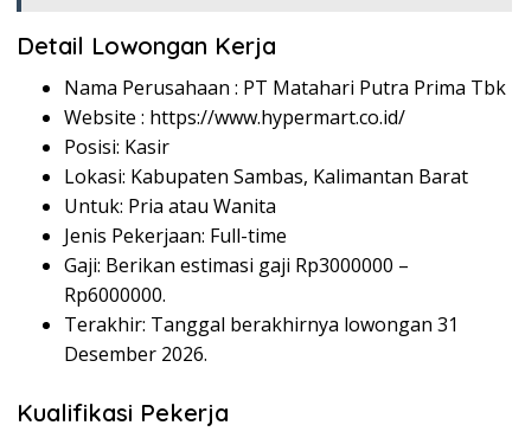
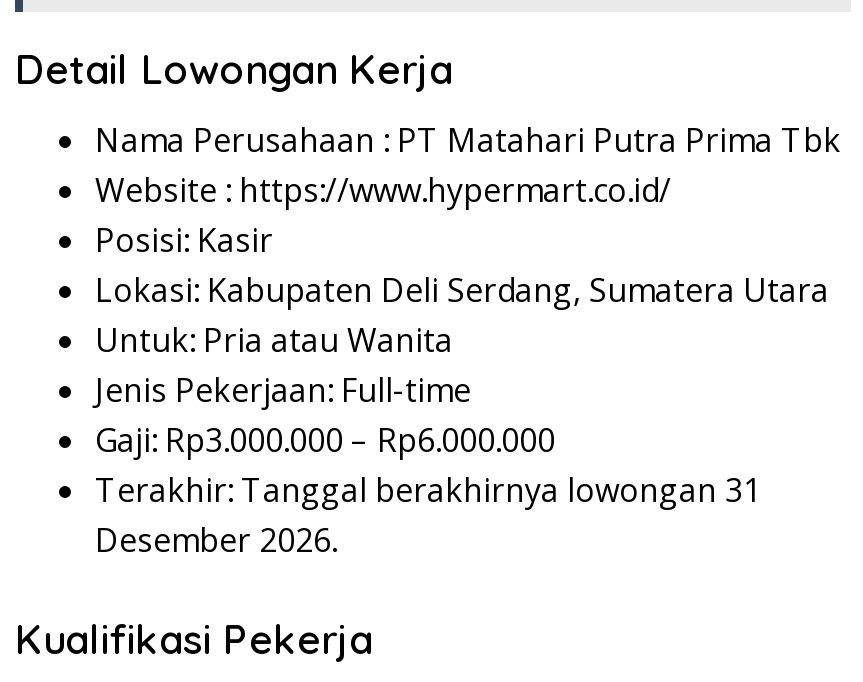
[64,163,468,189] Lokasi: Kabupaten Sambas, Kalimantan Barat -> [95,267,829,311] Lokasi: Kabupaten Deli Serdang, Sumatera Utara
[64,252,409,307] Gaji: Berikan estimasi gaji Rp3000000 – | Rp6000000. -> [95,417,555,461] Gaji: Rp3.000.000 – Rp6.000.000

